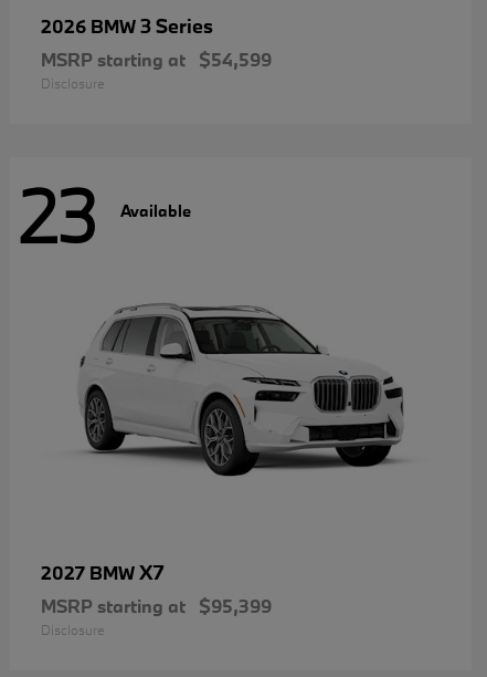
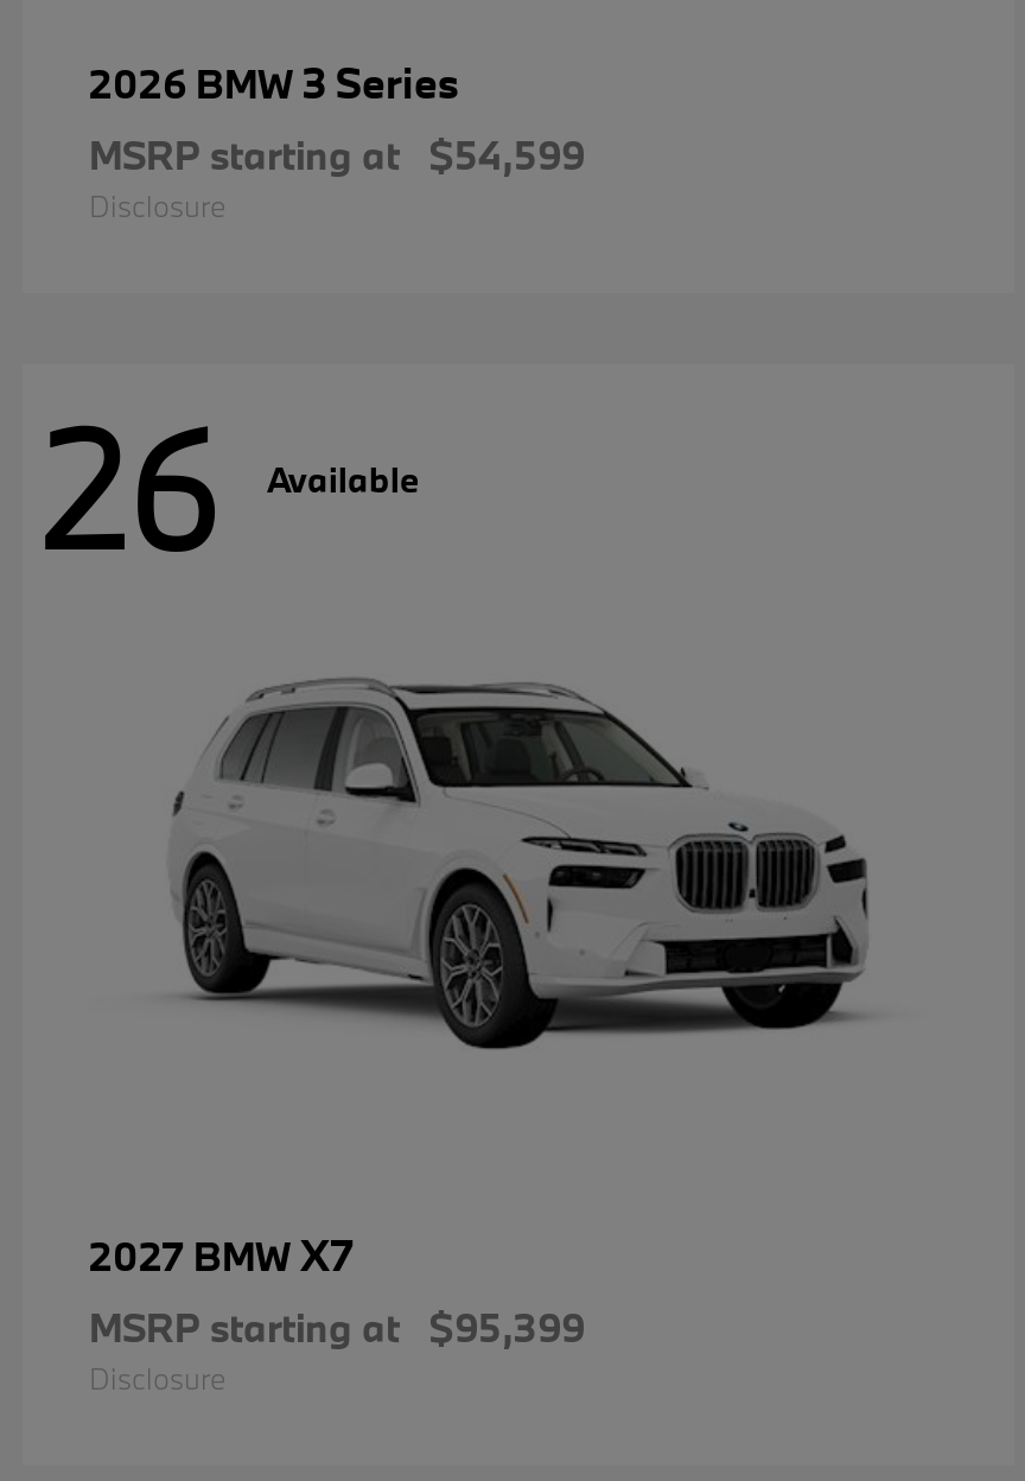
[19,167,191,263] 23 Available -> [42,385,419,591] 26 Available

